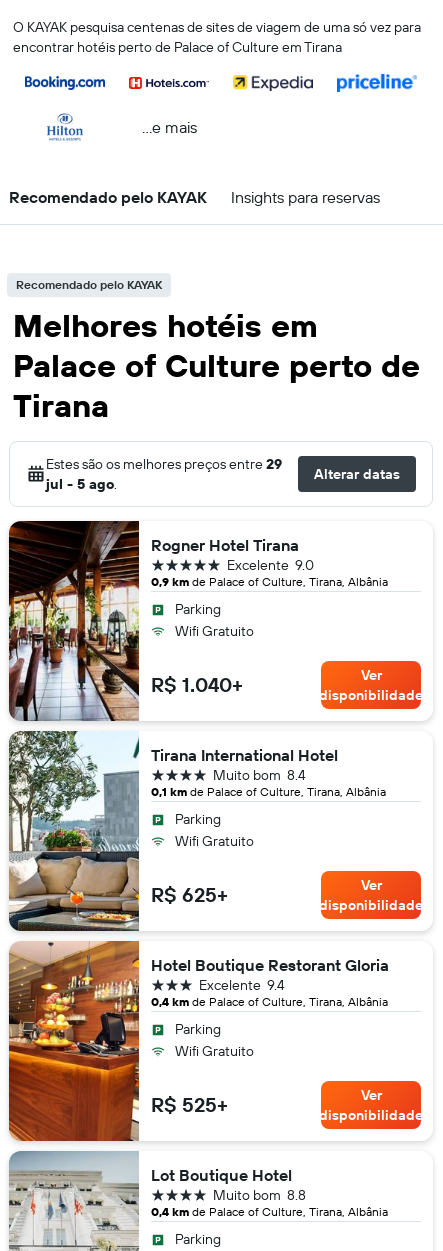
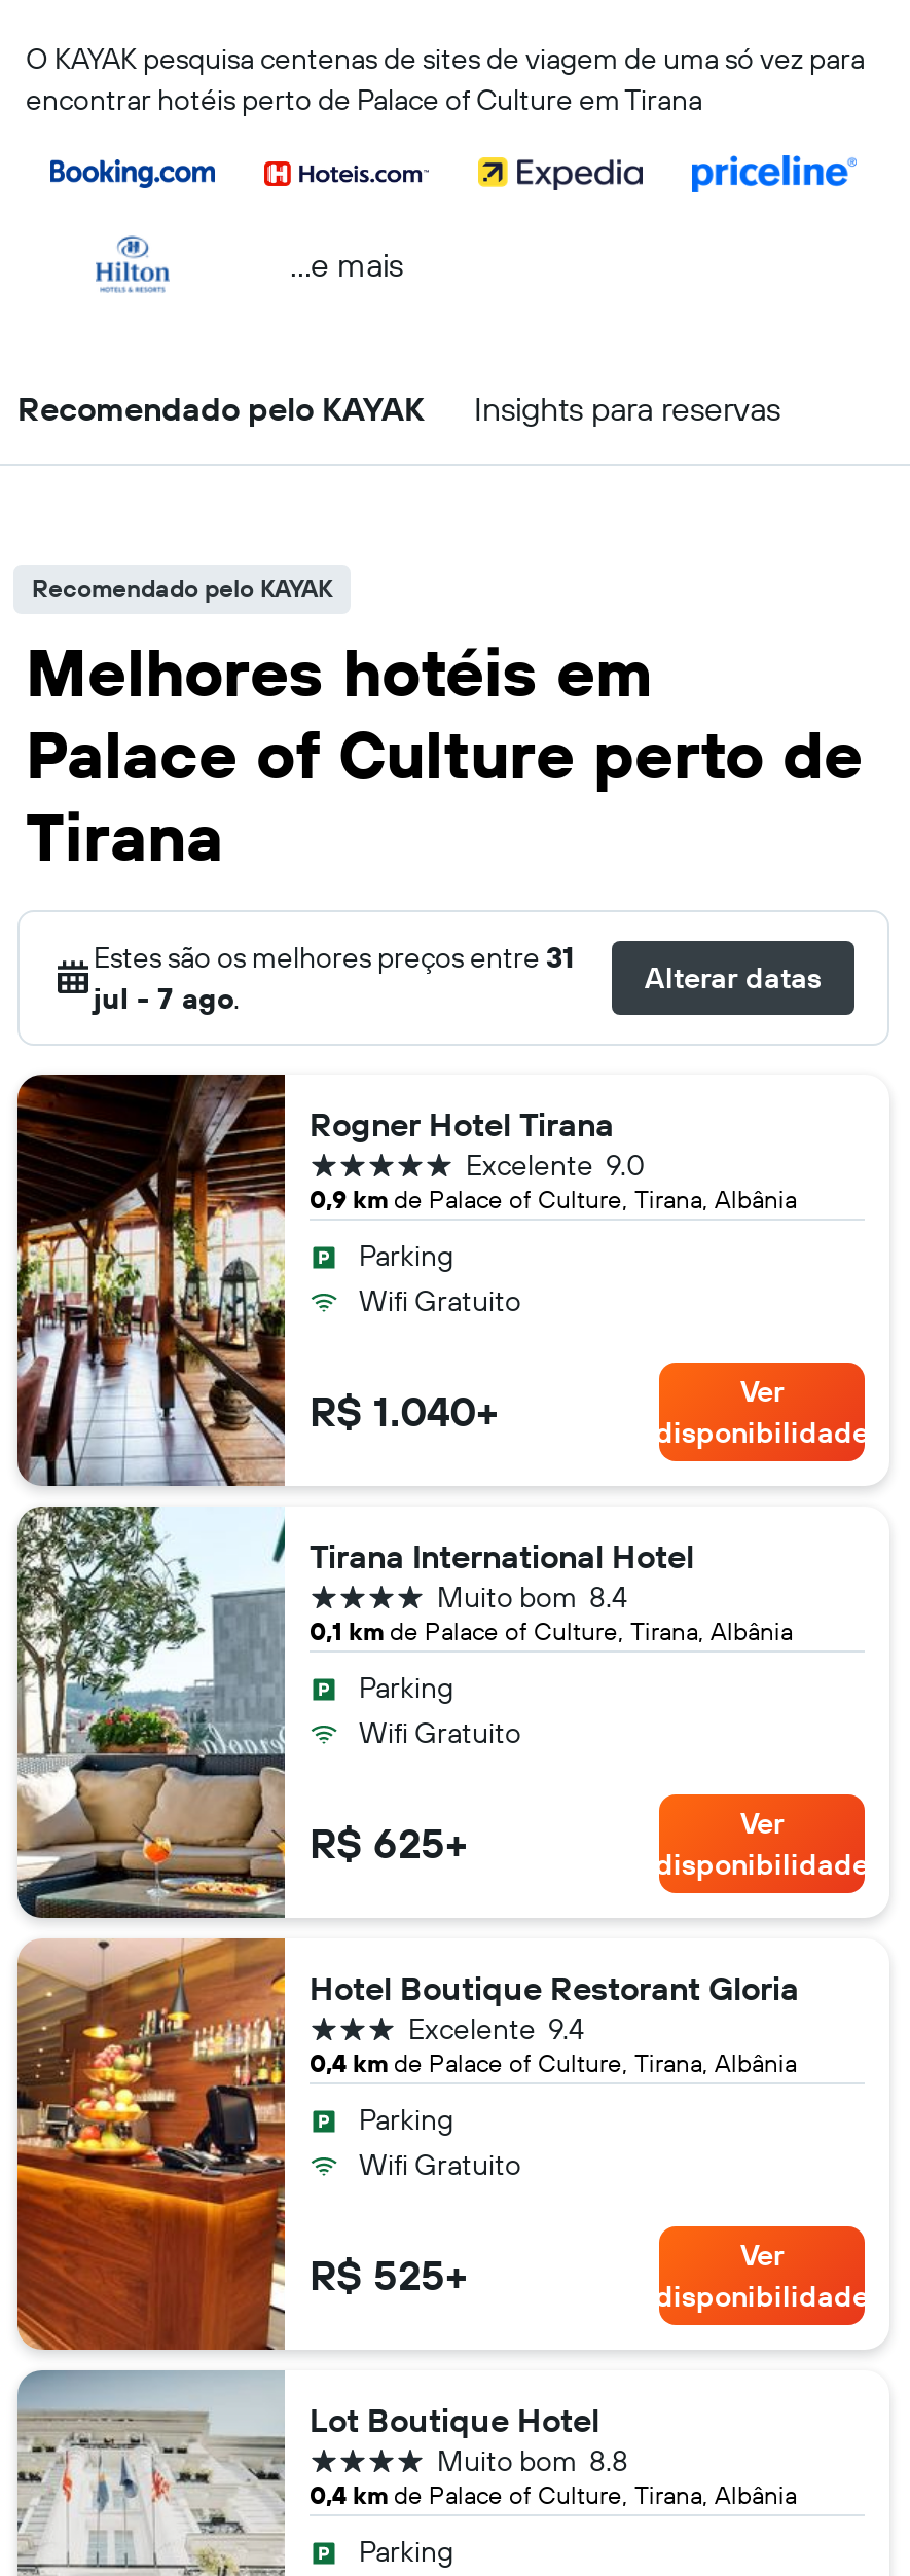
[46,455,282,473] Estes são os melhores preços entre 29 -> [94,939,575,976] Estes são os melhores preços entre 31
[46,475,117,493] jul - 5 ago. -> [94,980,240,1017] jul - 7 ago.

